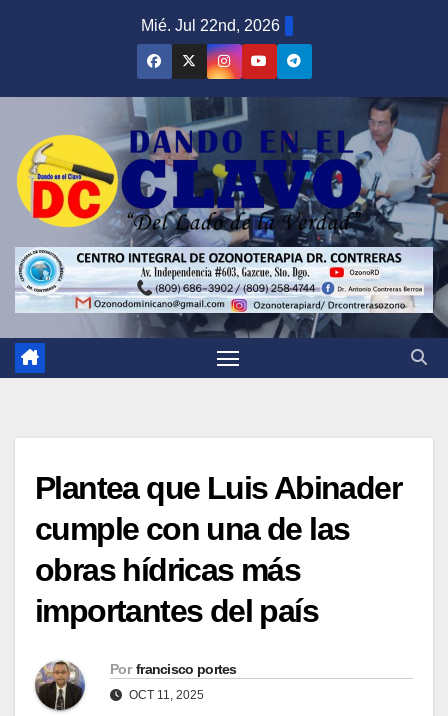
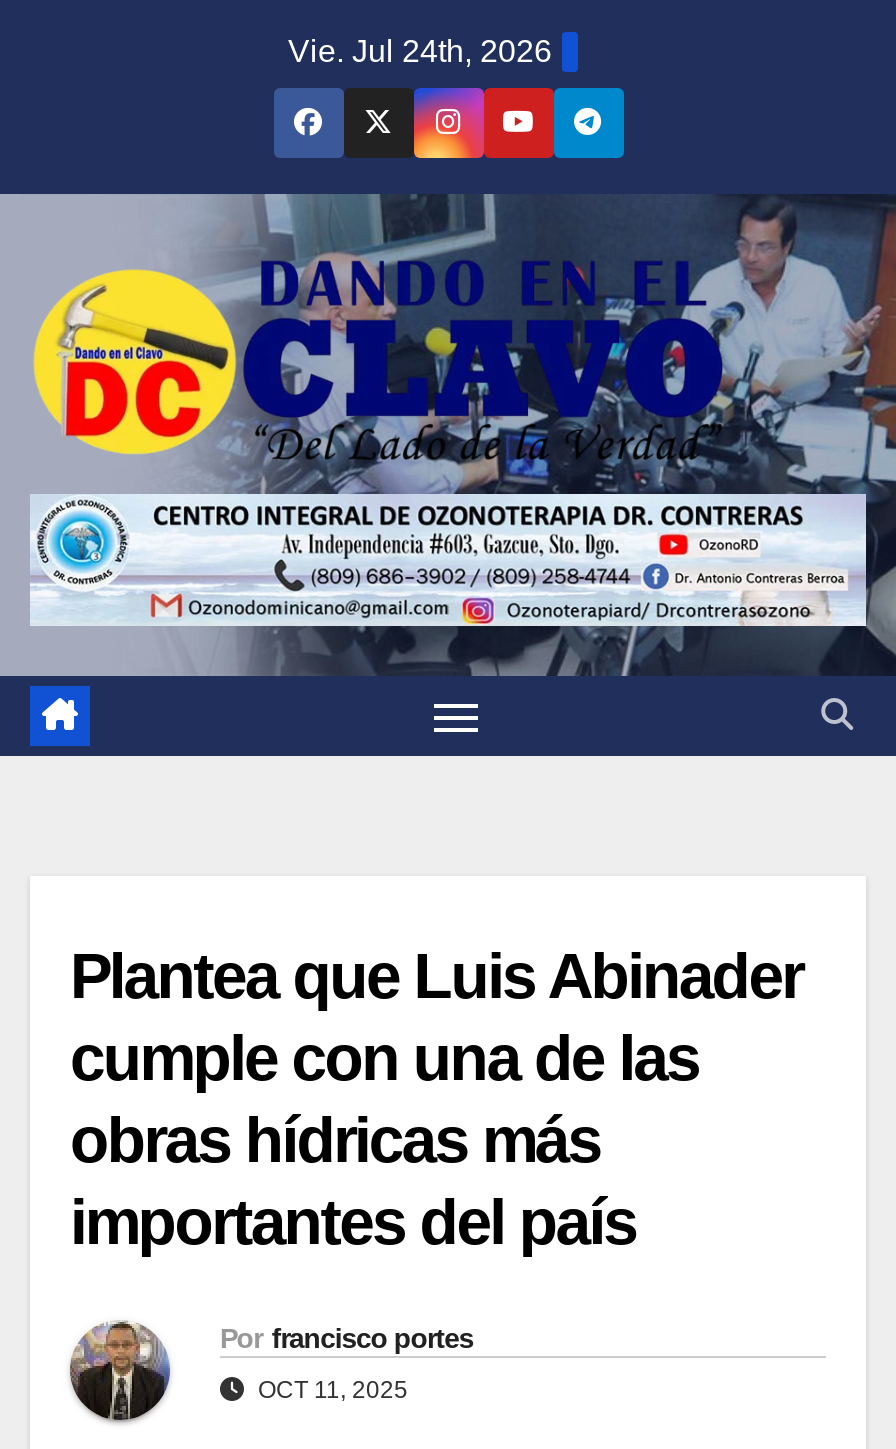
[140,17,279,34] Mié. Jul 22nd, 2026 -> [288,34,552,68] Vie. Jul 24th, 2026

